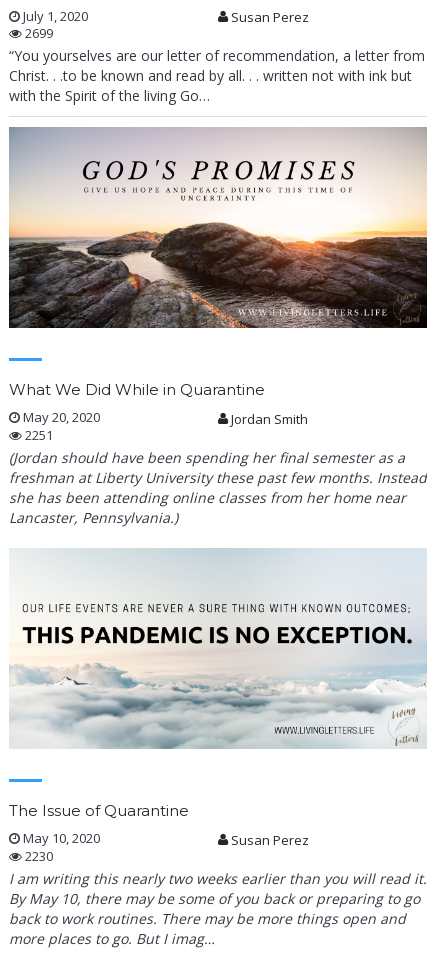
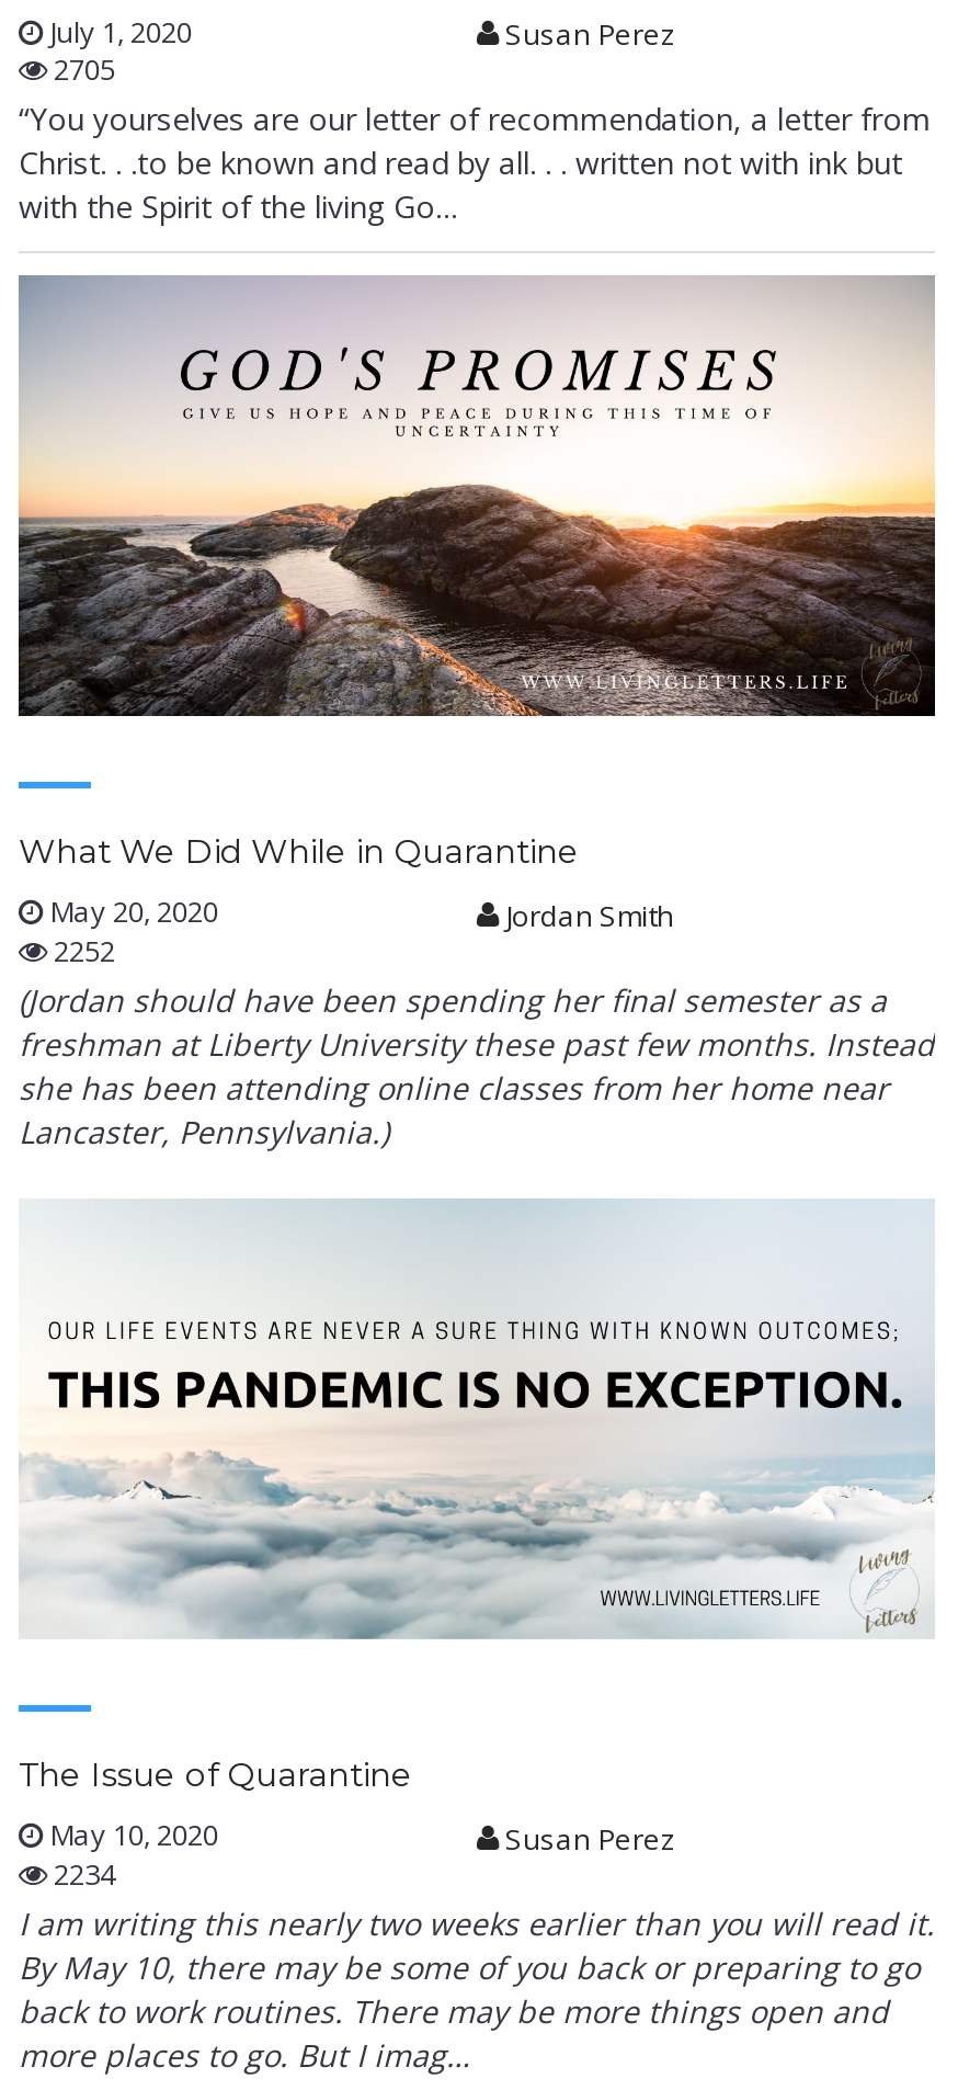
[25,24,53,42] 2699 -> [54,50,115,89] 2705
[25,426,53,444] 2251 -> [54,931,115,970] 2252
[25,847,53,865] 2230 -> [54,1853,115,1893] 2234

